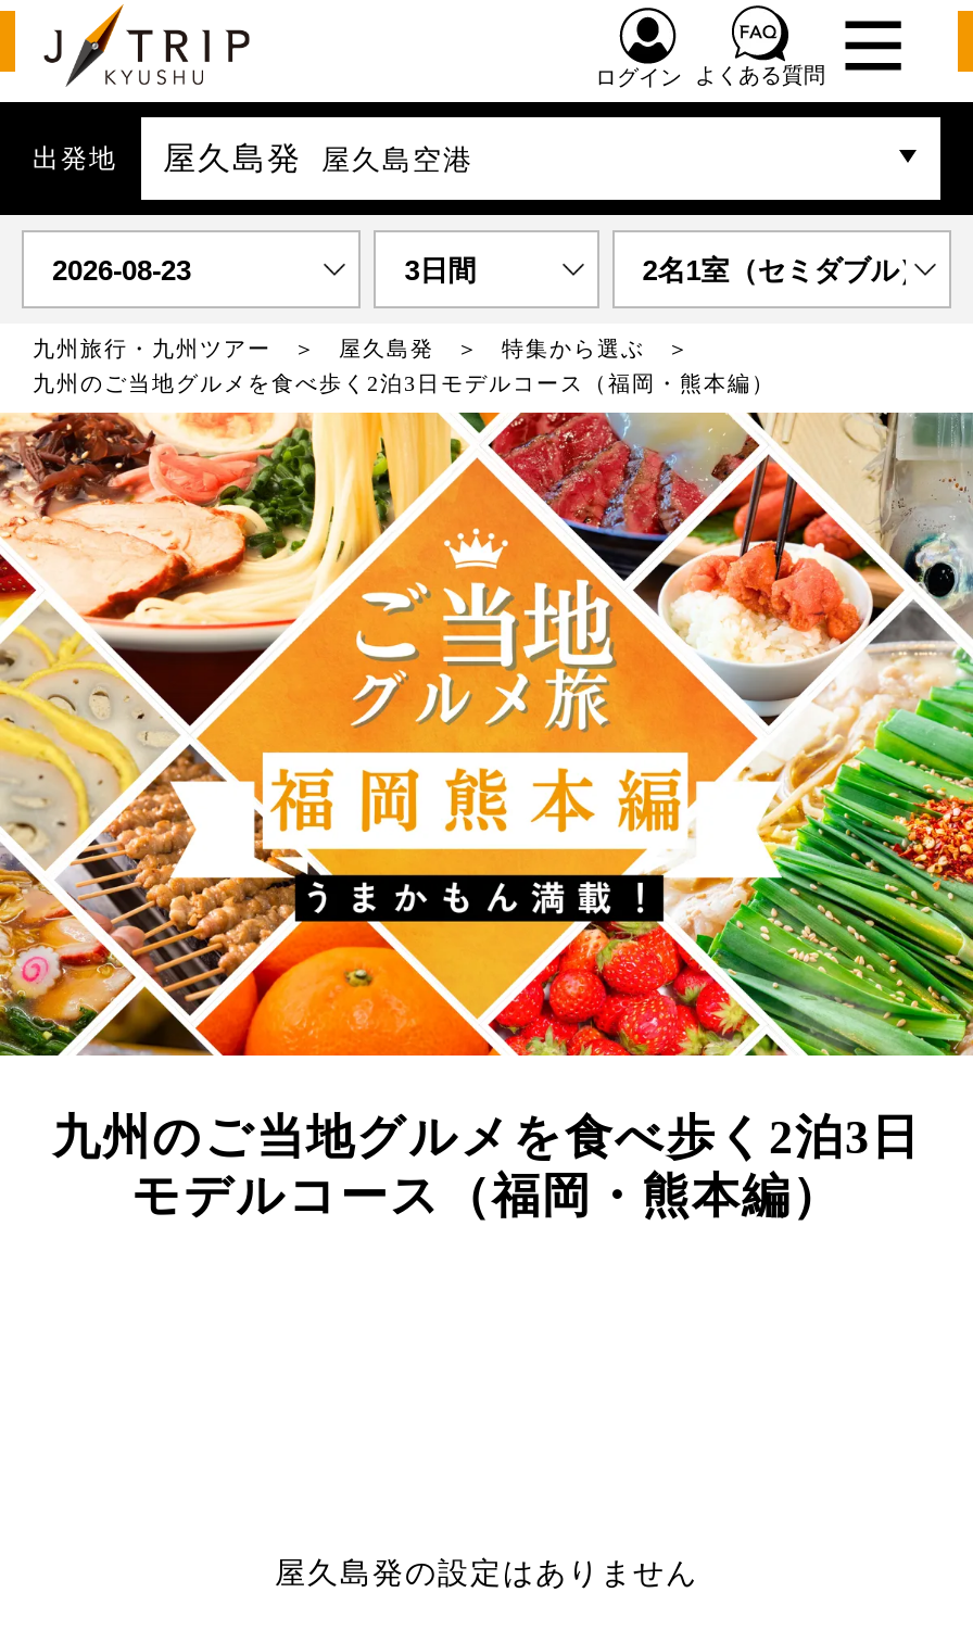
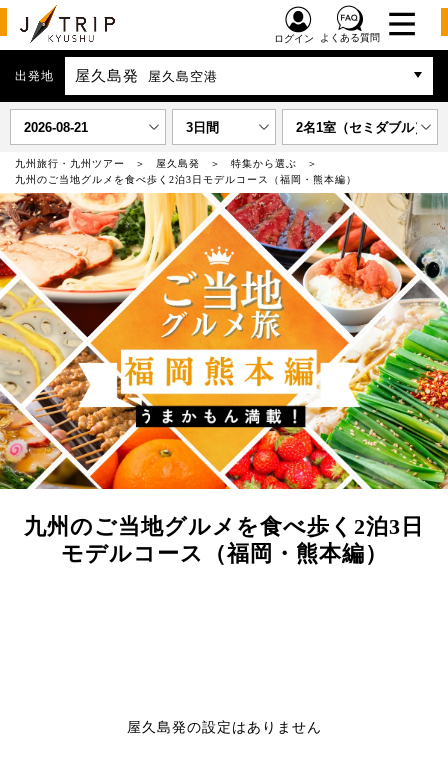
[52,253,191,286] 2026-08-23 -> [24,119,88,134] 2026-08-21

